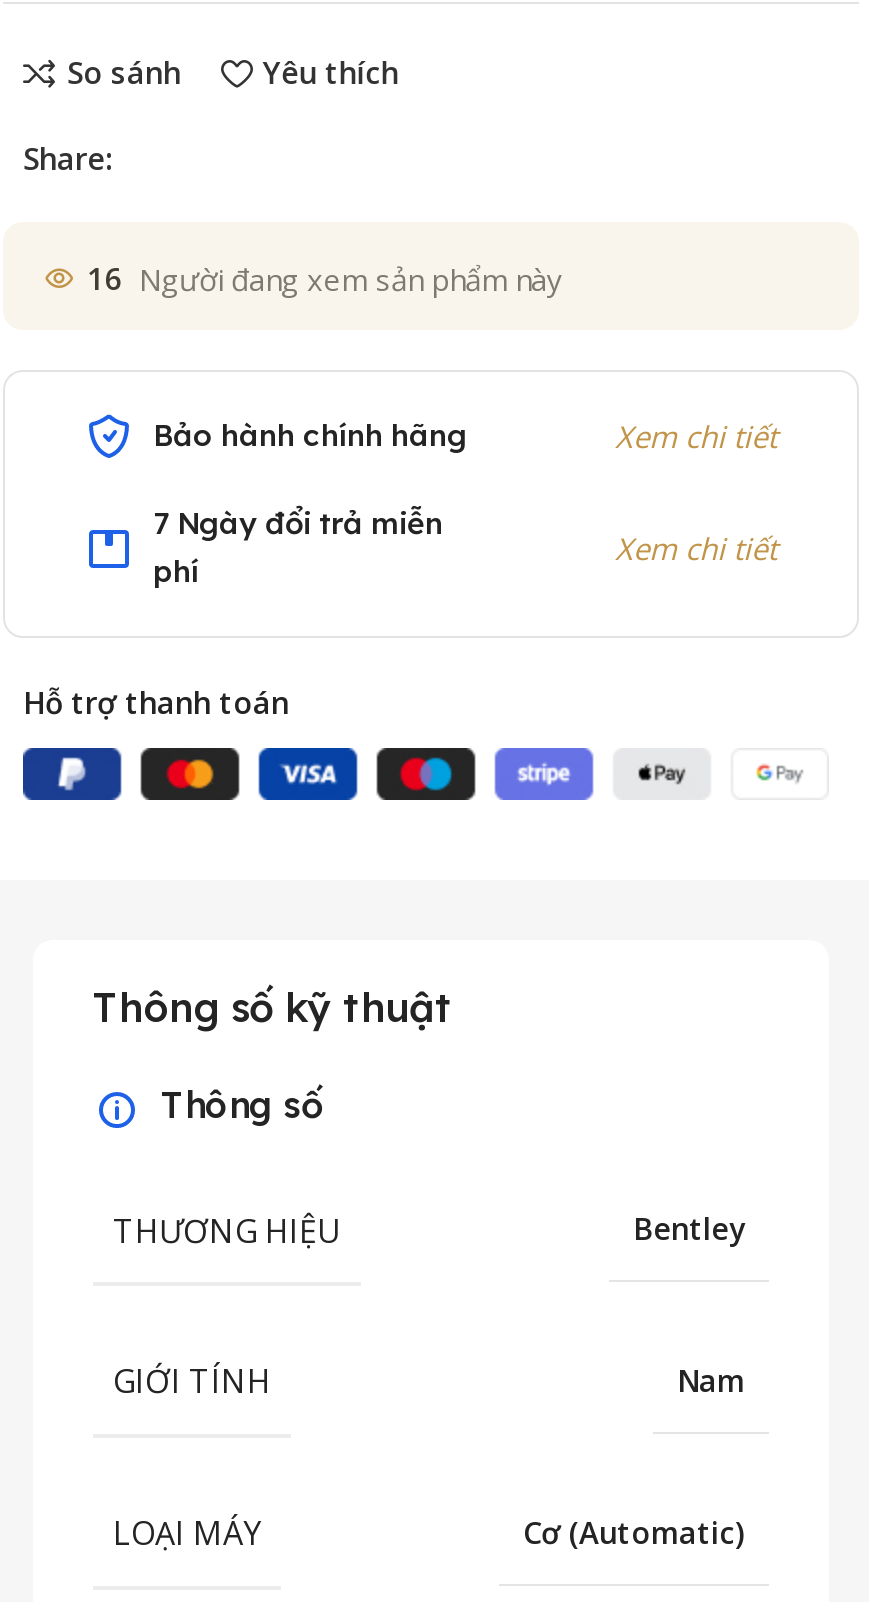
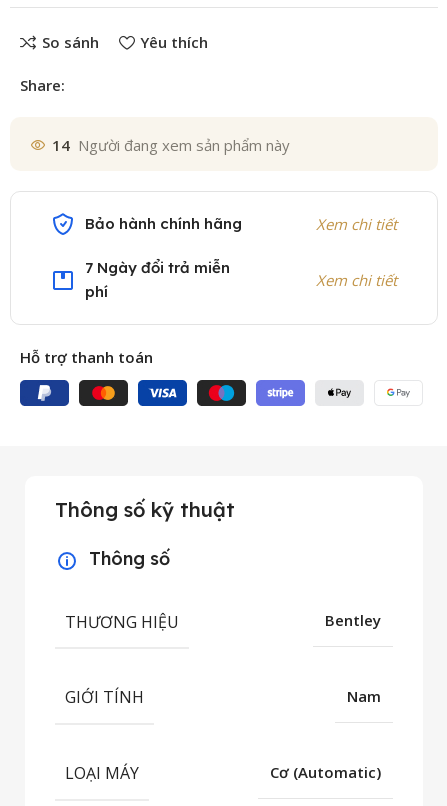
[87,258,563,298] 16 Người đang xem sản phẩm này -> [52,135,290,155] 14 Người đang xem sản phẩm này

